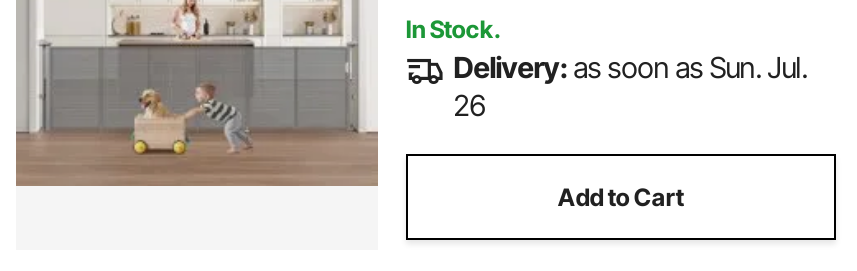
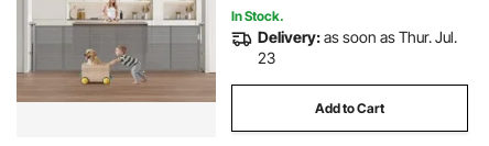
[453,51,807,85] Delivery: as soon as Sun. Jul. -> [257,28,457,47] Delivery: as soon as Thur. Jul.
[453,89,485,123] 26 -> [257,49,275,68] 23

